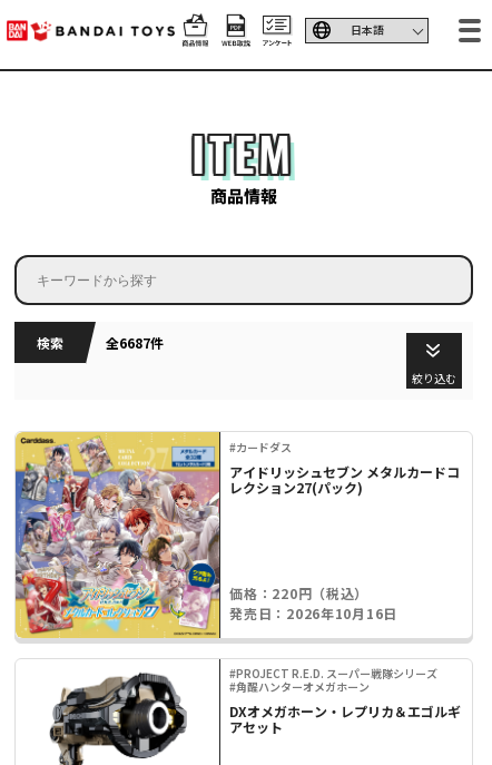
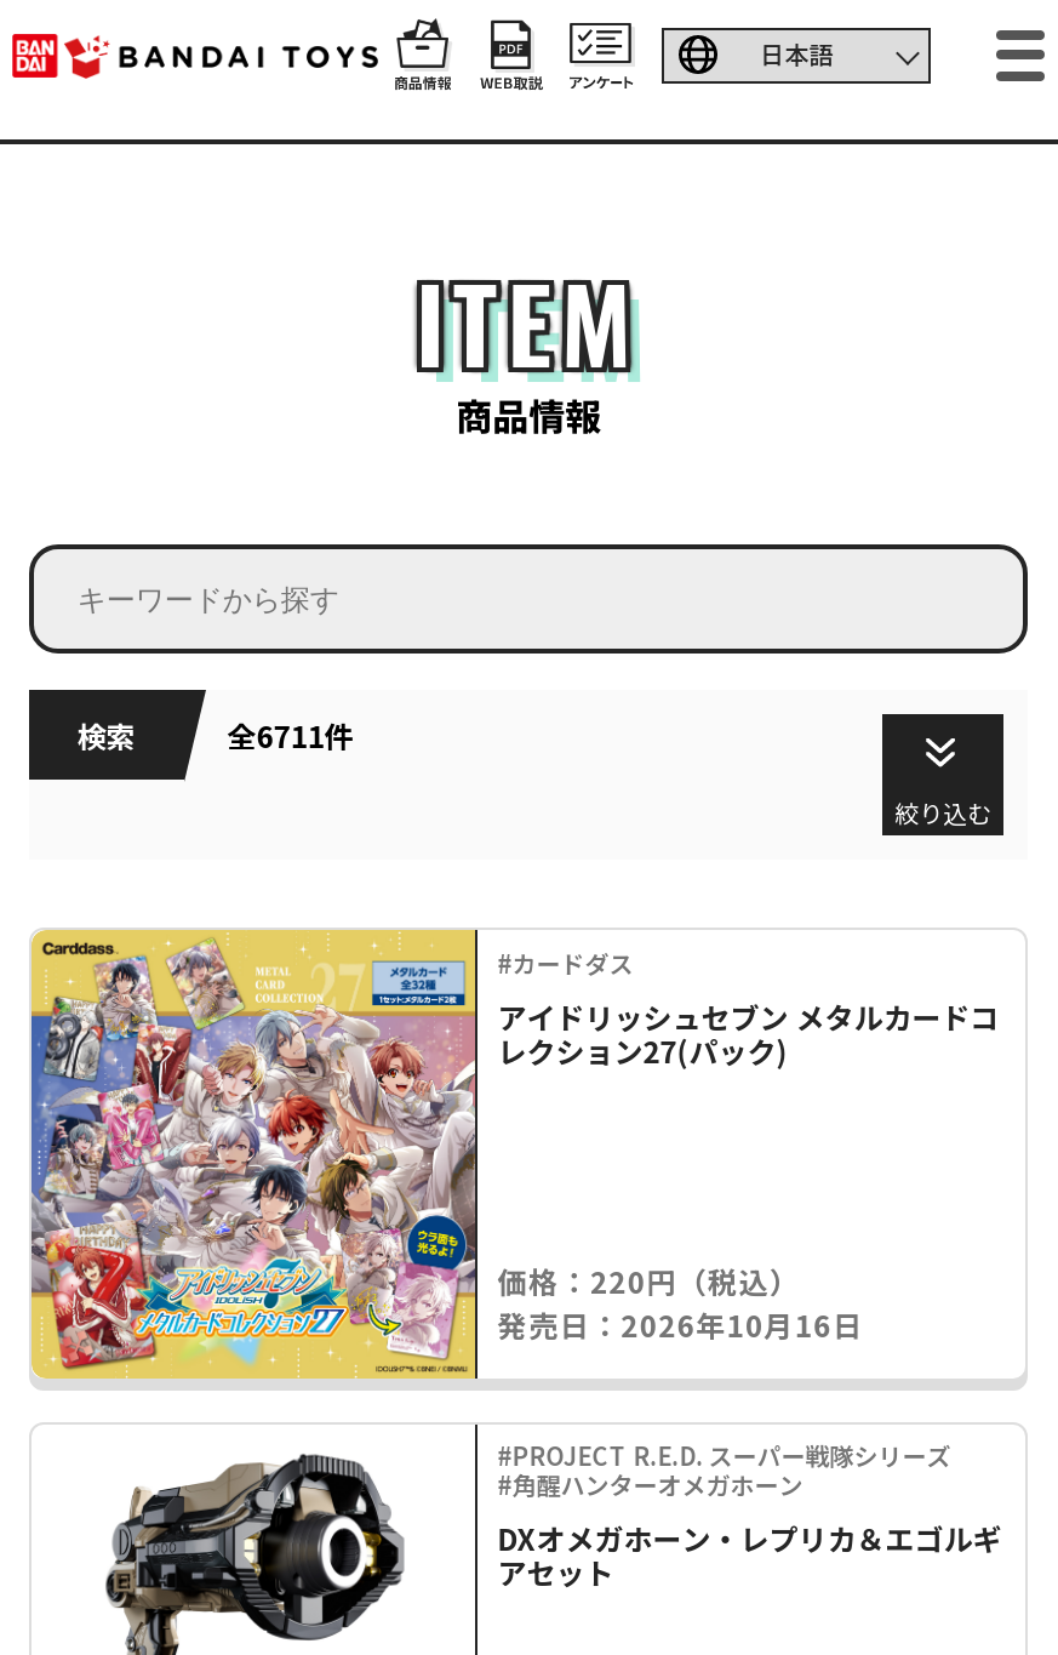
[106,333,164,352] 全6687件 -> [228,715,354,756] 全6711件

